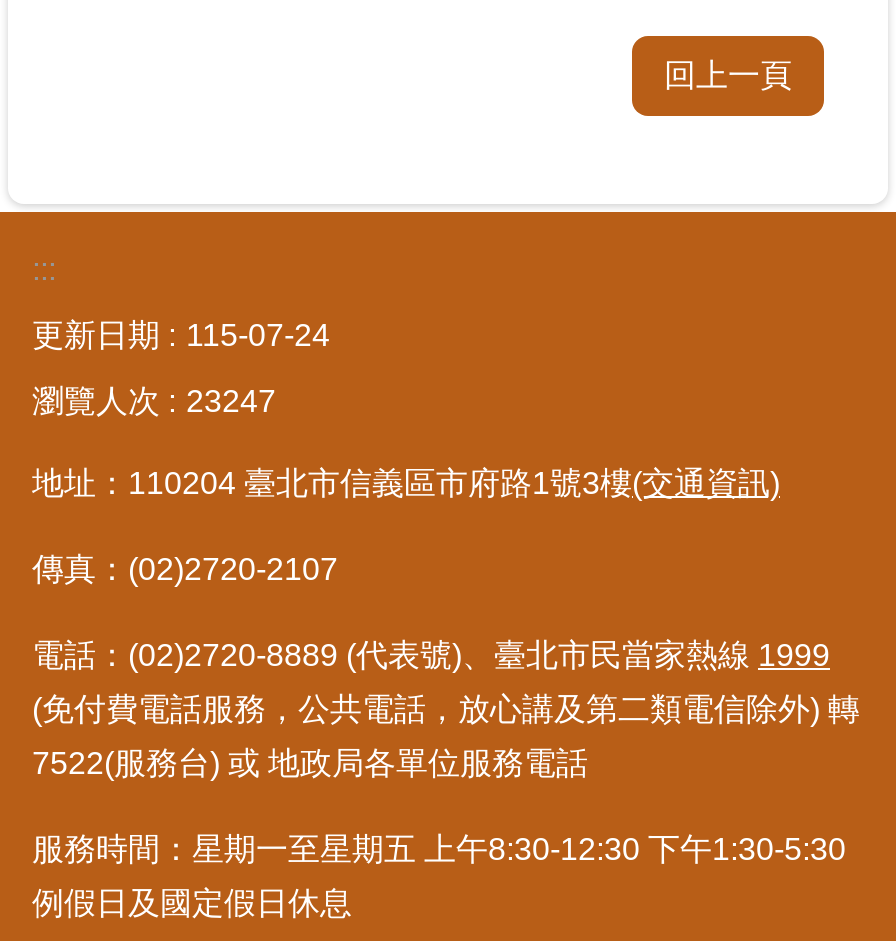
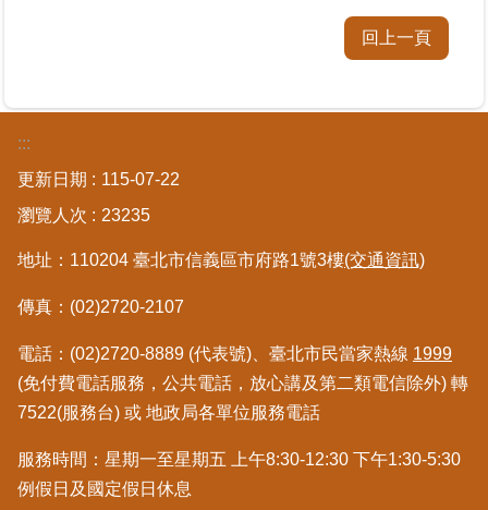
[32,318,330,352] 更新日期 115-07-24 -> [17,170,180,189] 更新日期 115-07-22
[32,384,276,418] 瀏覽人次 23247 -> [17,206,150,225] 瀏覽人次 23235

